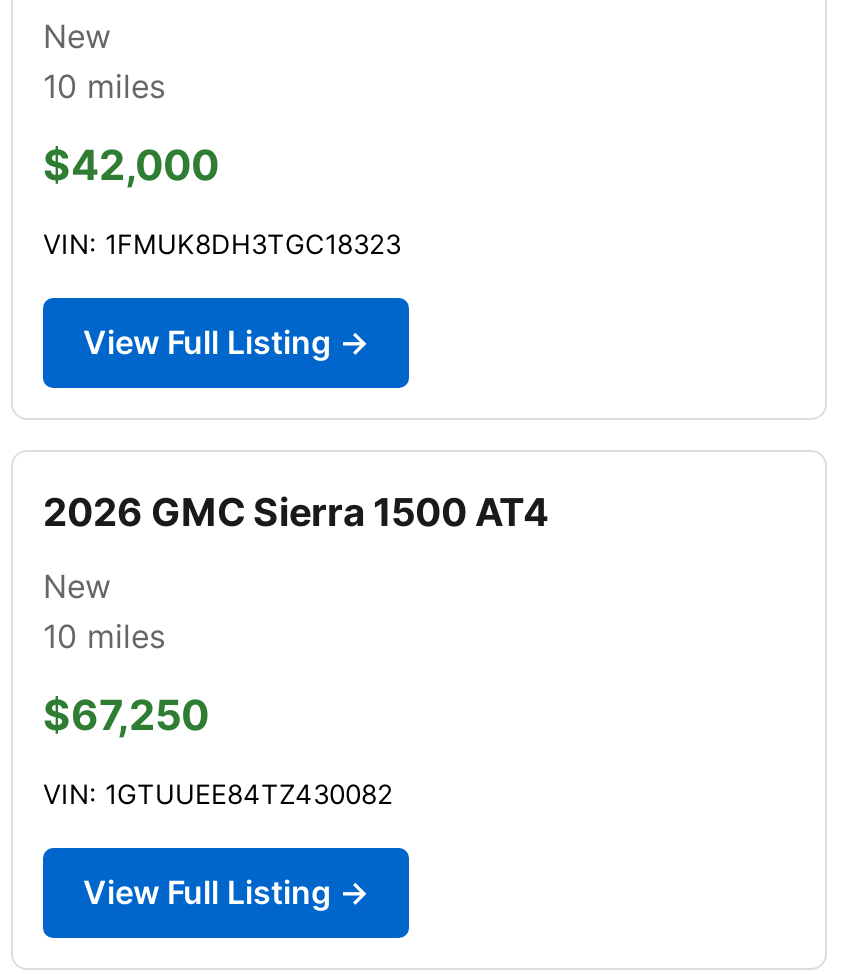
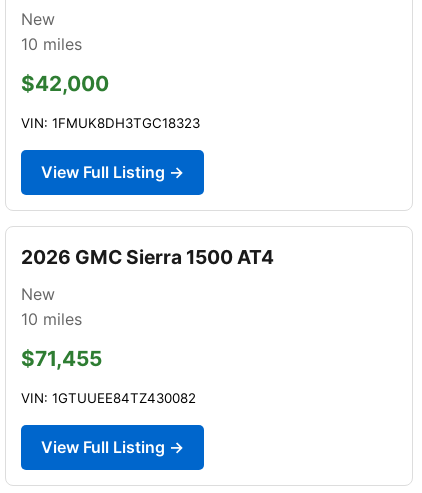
[43,690,209,740] $67,250 -> [21,346,102,371] $71,455

